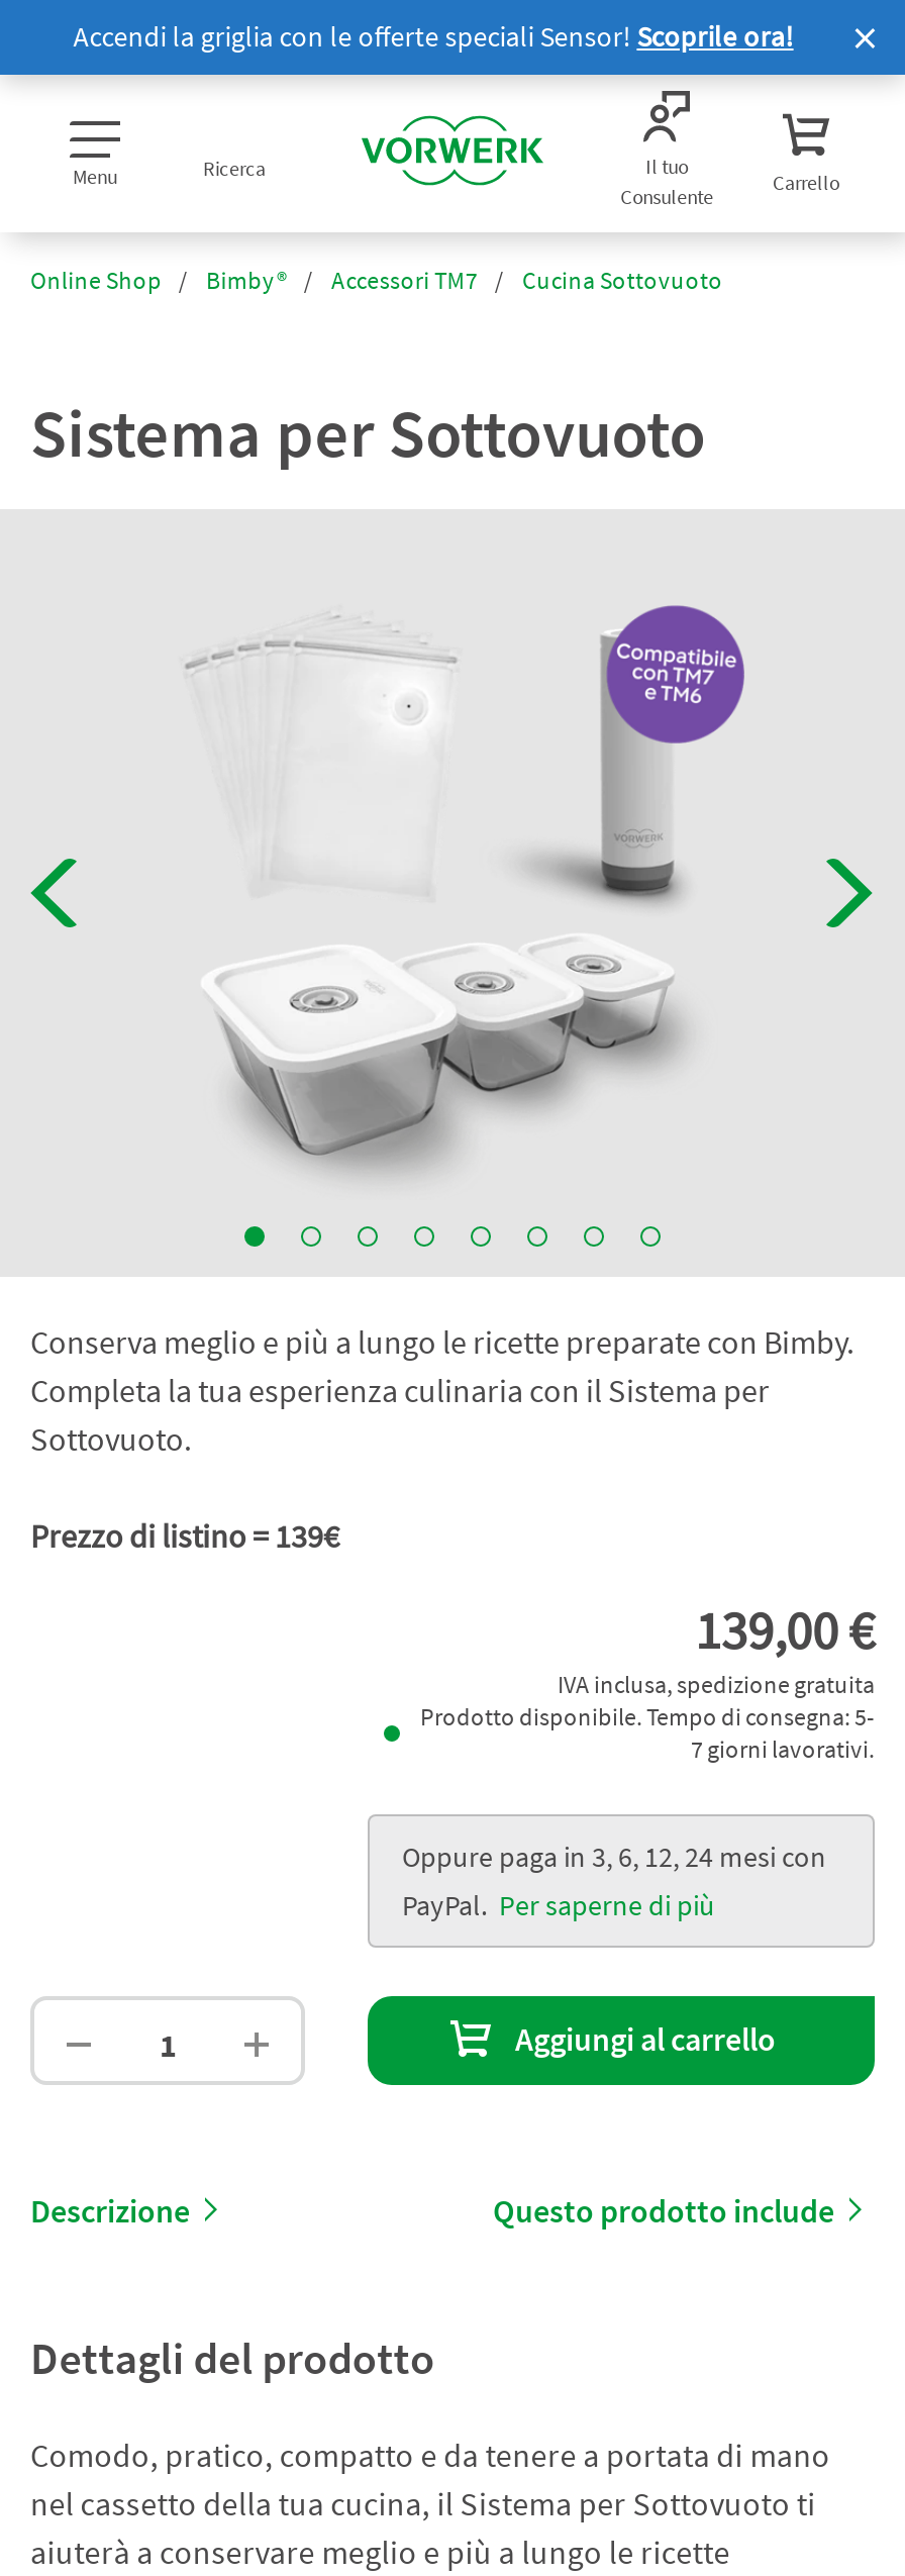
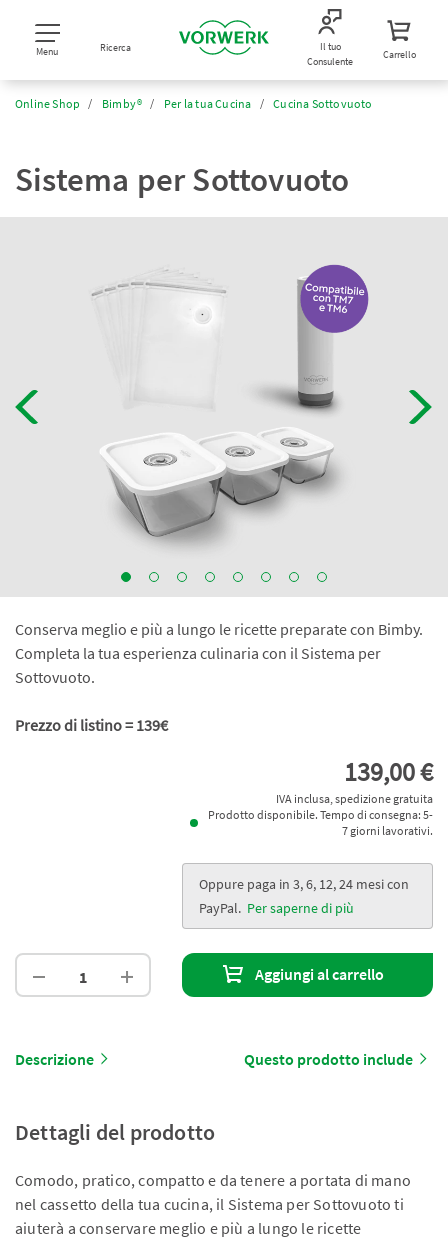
[73,18,793,55] Accendi la griglia con le offerte speciali Sensor! Scoprile ora! -> none
[331,265,478,295] Accessori TM7 -> [164,96,251,111] Per la tua Cucina

